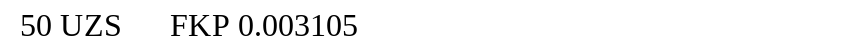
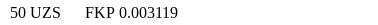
[20,7,358,41] 50 UZS FKP 0.003105 -> [10,4,178,21] 50 UZS FKP 0.003119

